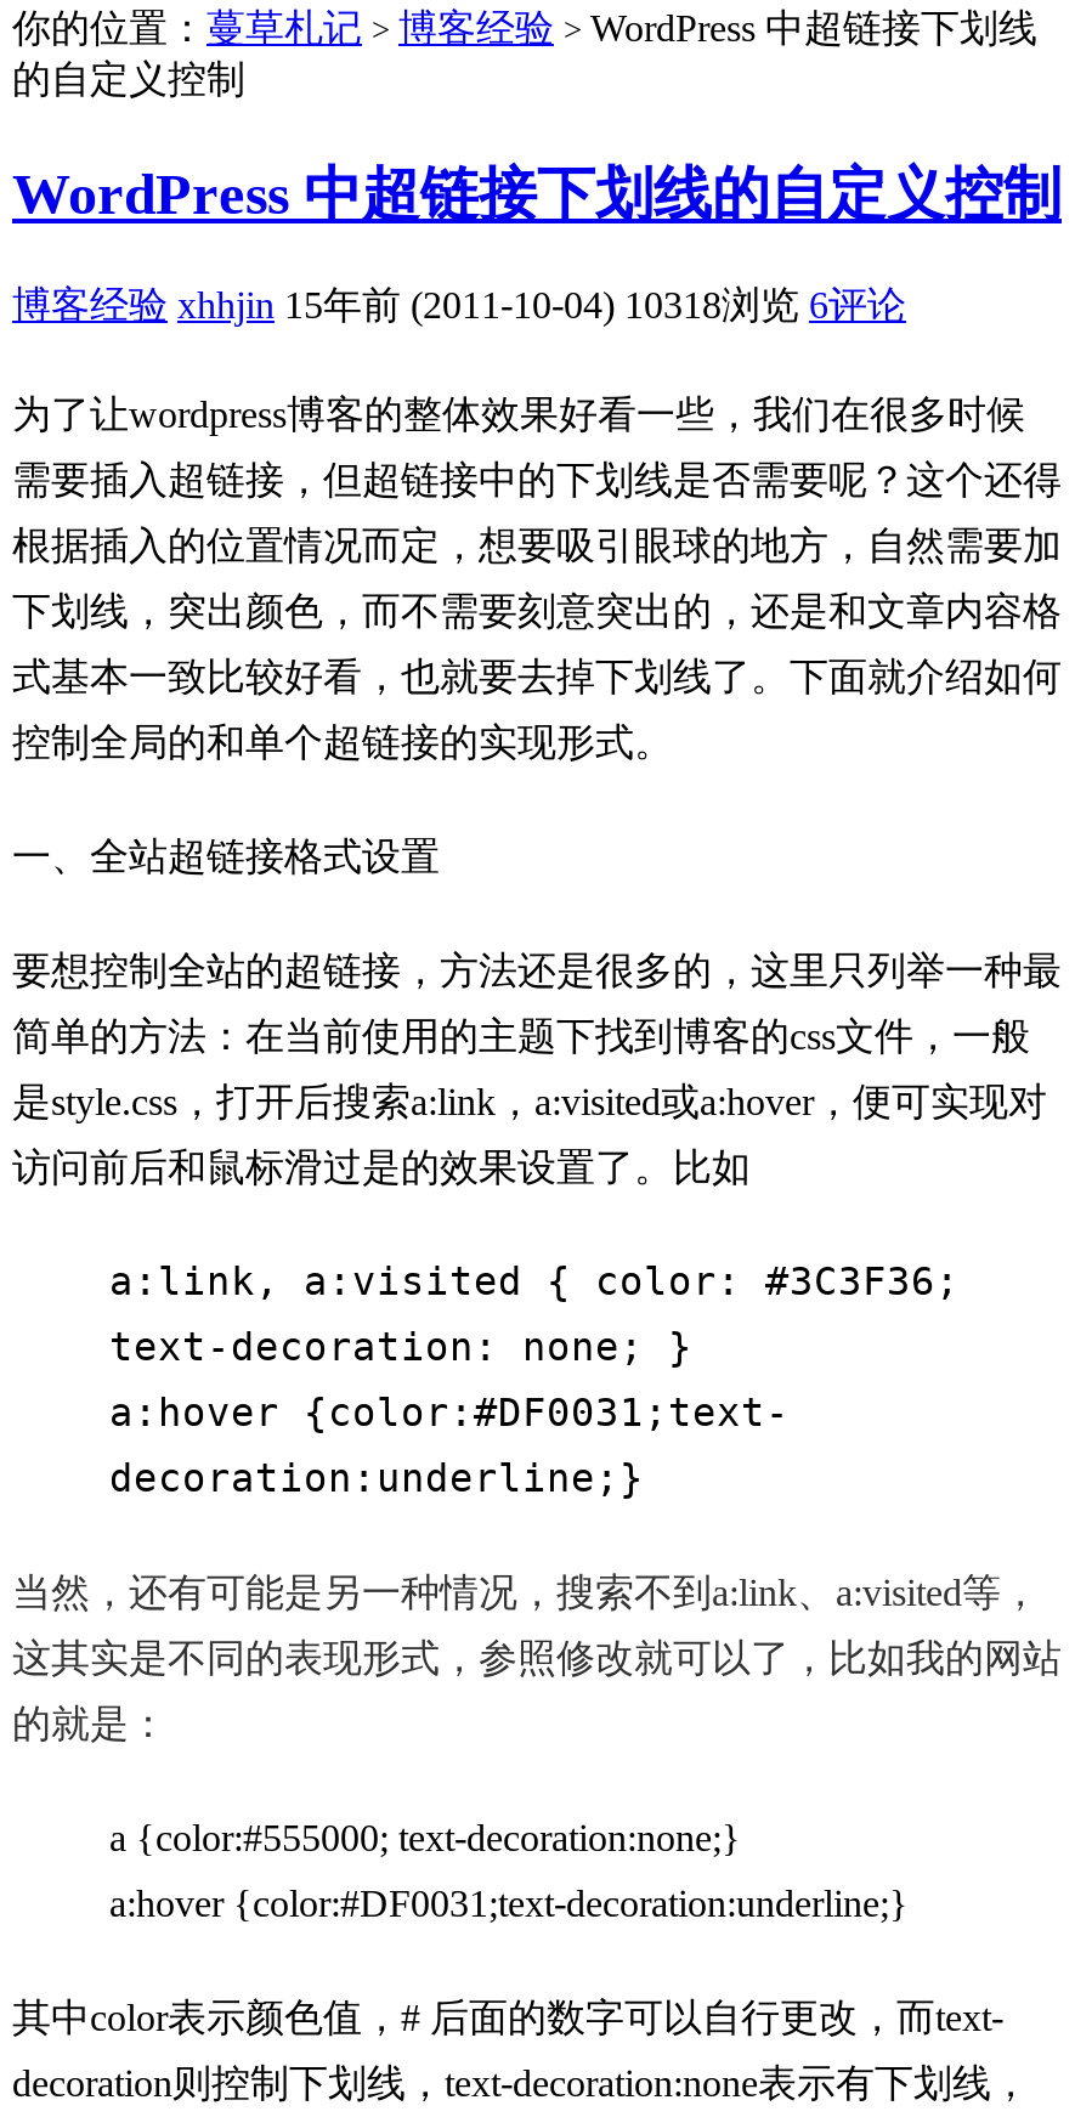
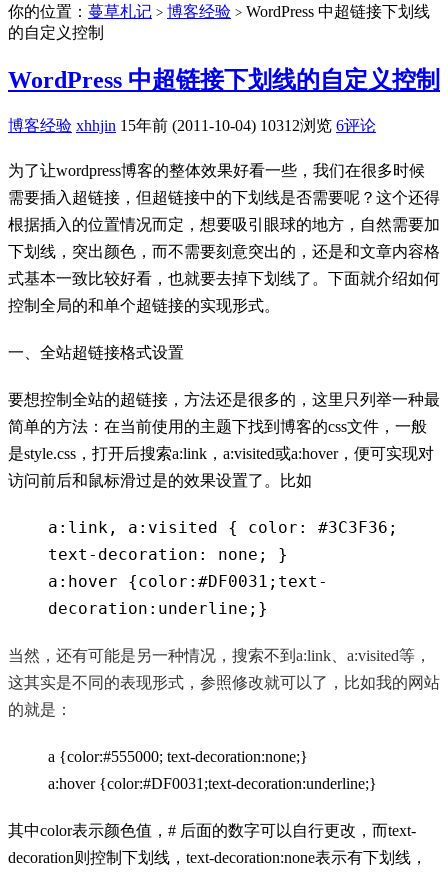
[12,284,906,325] 博客经验 xhhjin 15年前 (2011-10-04) 10318浏览 6评论 -> [8,117,376,134] 博客经验 xhhjin 15年前 (2011-10-04) 10312浏览 6评论

